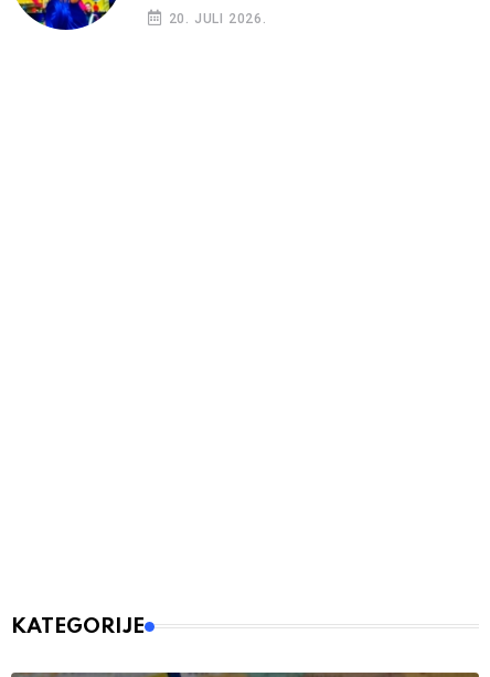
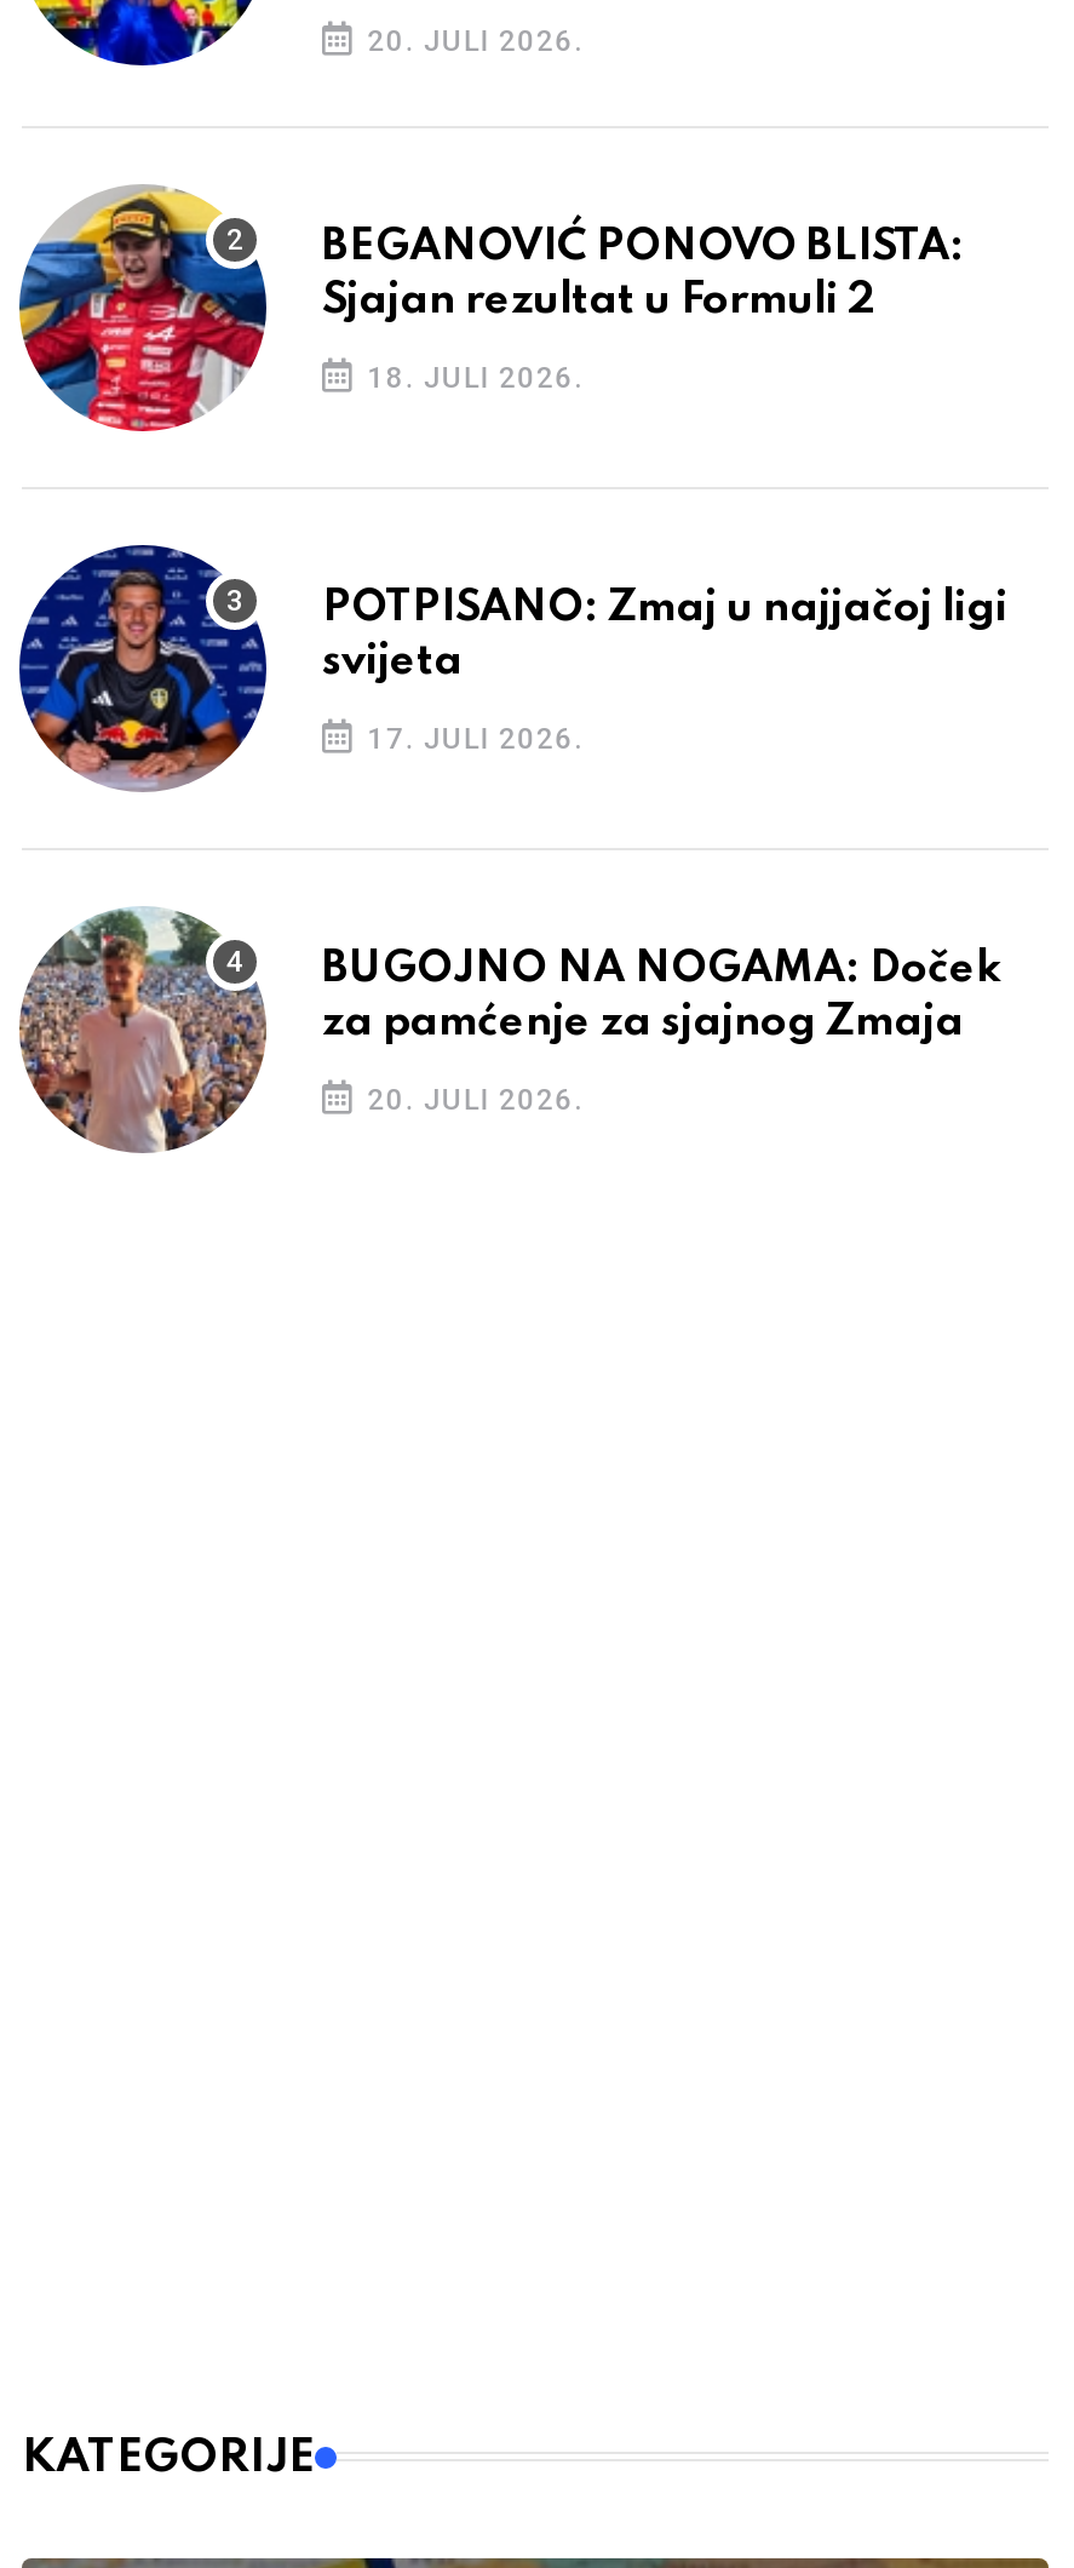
none -> [17,184,964,434] [image] | BEGANOVIĆ PONOVO BLISTA: | Sjajan rezultat u Formuli 2 | 18. JULI 2026.
none -> [17,543,1007,795] [image] | POTPISANO: Zmaj u najjačoj ligi | svijeta | 17. JULI 2026.
none -> [17,906,1000,1153] [image] | BUGOJNO NA NOGAMA: Doček | za pamćenje za sjajnog Zmaja | 20. JULI 2026.

